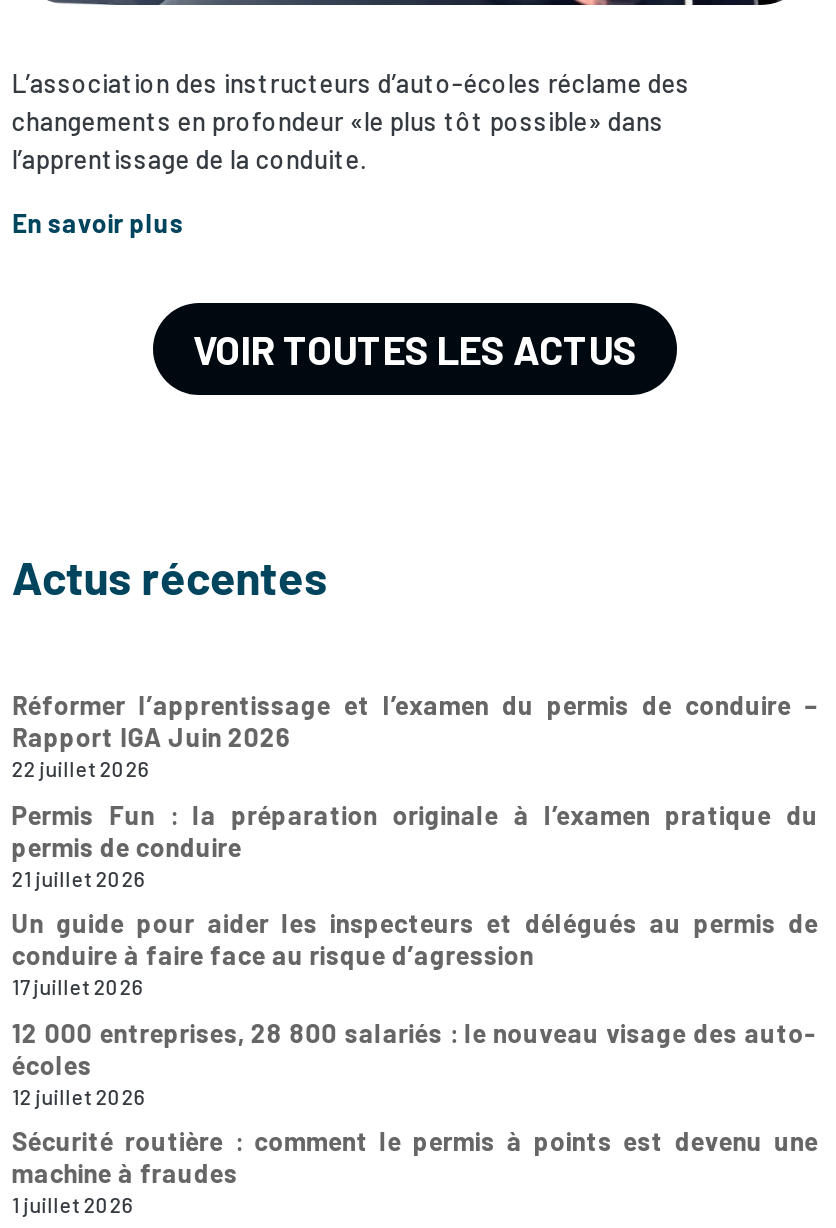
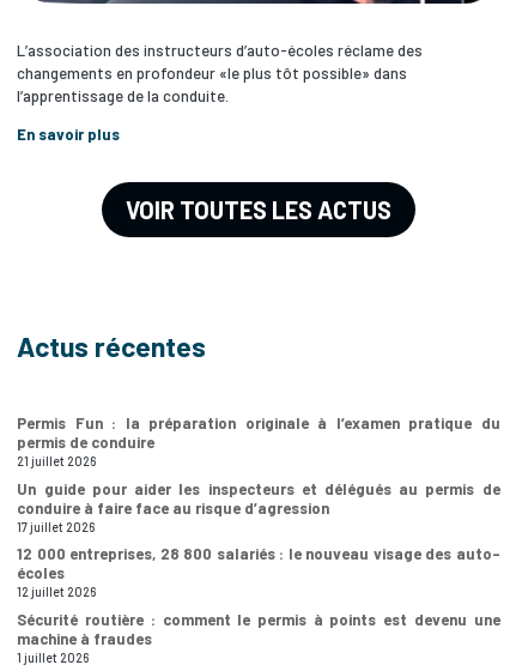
[12,690,818,782] Réformer l’apprentissage et l’examen du permis de conduire – | Rapport IGA Juin 2026 | 22 juillet 2026 -> none

